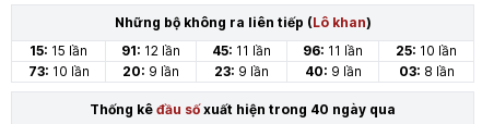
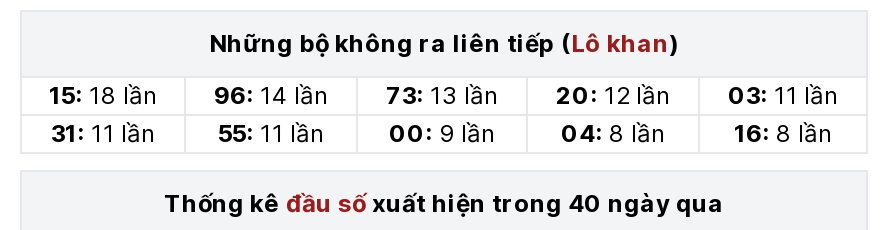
[30,43,87,59] 15: 15 lần -> [49,81,157,111] 15: 18 lần
[121,43,180,59] 91: 12 lần -> [214,81,328,111] 96: 14 lần
[212,43,271,59] 45: 11 lần -> [386,81,498,111] 73: 13 lần
[303,43,363,59] 96: 11 lần -> [556,81,670,111] 20: 12 lần
[396,43,457,59] 25: 10 lần -> [728,81,838,111] 03: 11 lần
[28,64,89,80] 73: 10 lần -> [51,119,155,149] 31: 11 lần
[122,64,179,80] 20: 9 lần -> [218,119,324,149] 55: 11 lần
[214,64,269,80] 23: 9 lần -> [389,119,495,149] 00: 9 lần
[304,64,361,80] 40: 9 lần -> [561,119,665,149] 04: 8 lần
[398,64,454,80] 03: 8 lần -> [734,119,832,149] 16: 8 lần

